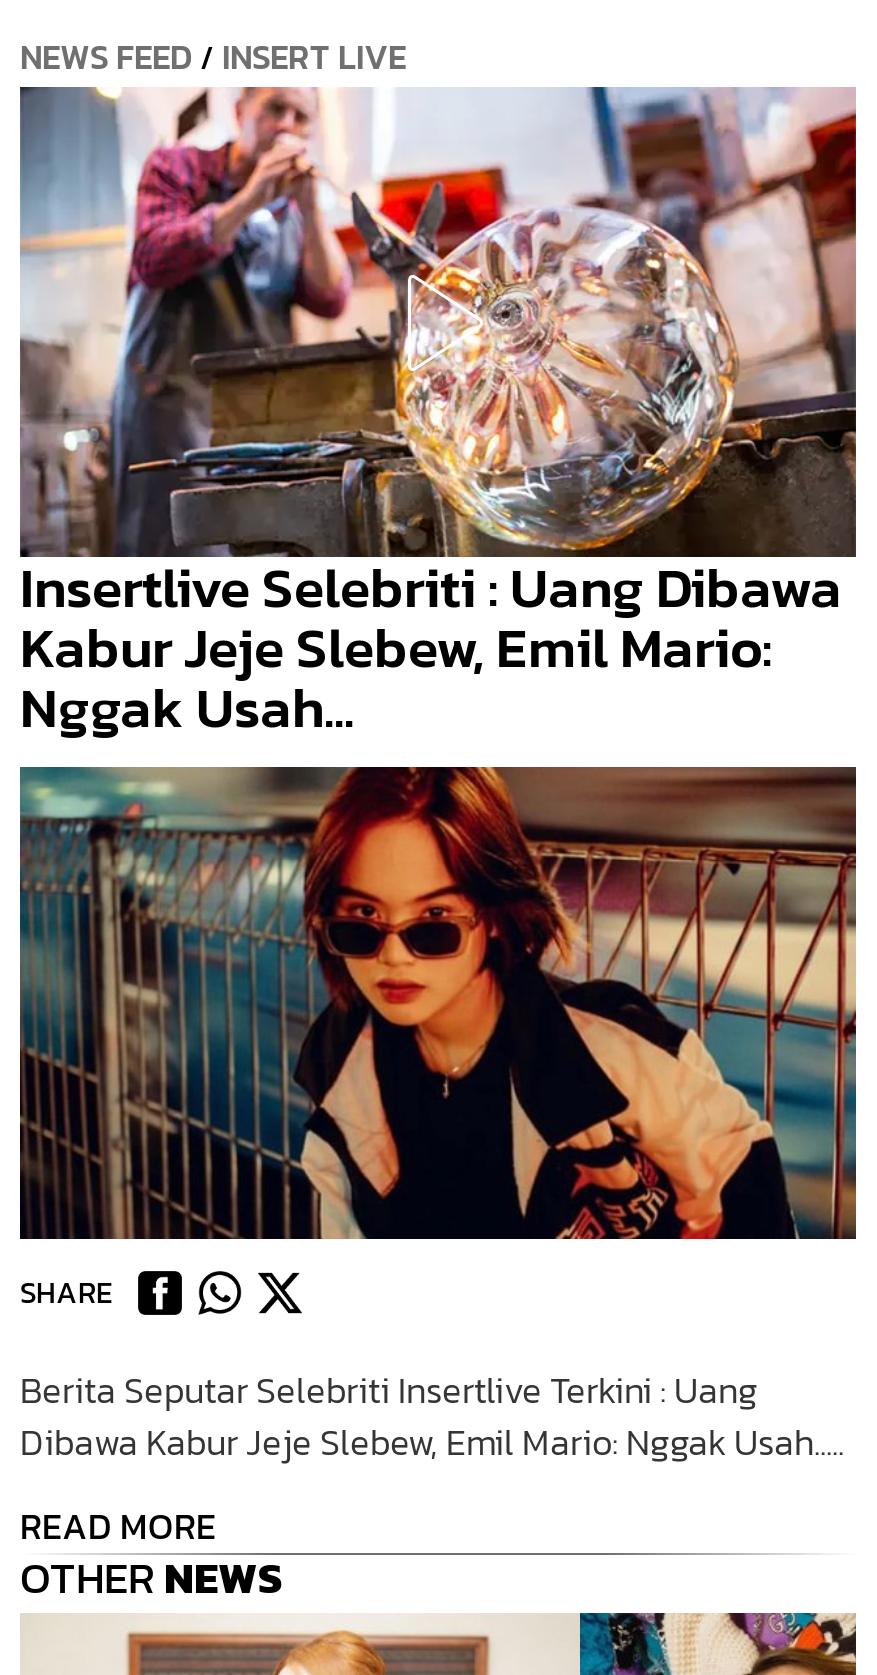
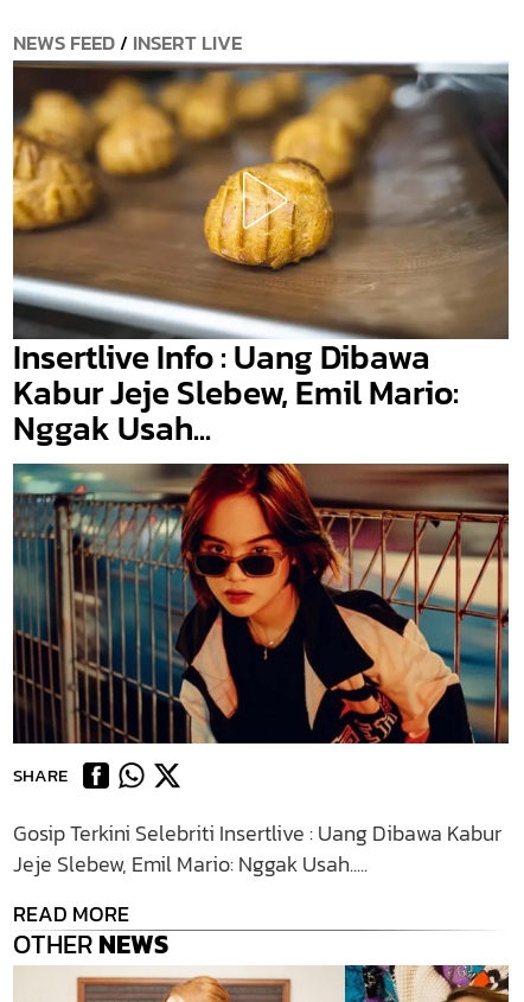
[18,85,858,629] [image] | Insertlive Selebriti : Uang Dibawa -> [12,60,510,382] [image] | Insertlive Info : Uang Dibawa
[20,1363,844,1469] Berita Seputar Selebriti Insertlive Terkini : Uang | Dibawa Kabur Jeje Slebew, Emil Mario: Nggak Usah..... -> [13,817,501,880] Gosip Terkini Selebriti Insertlive : Uang Dibawa Kabur | Jeje Slebew, Emil Mario: Nggak Usah.....

